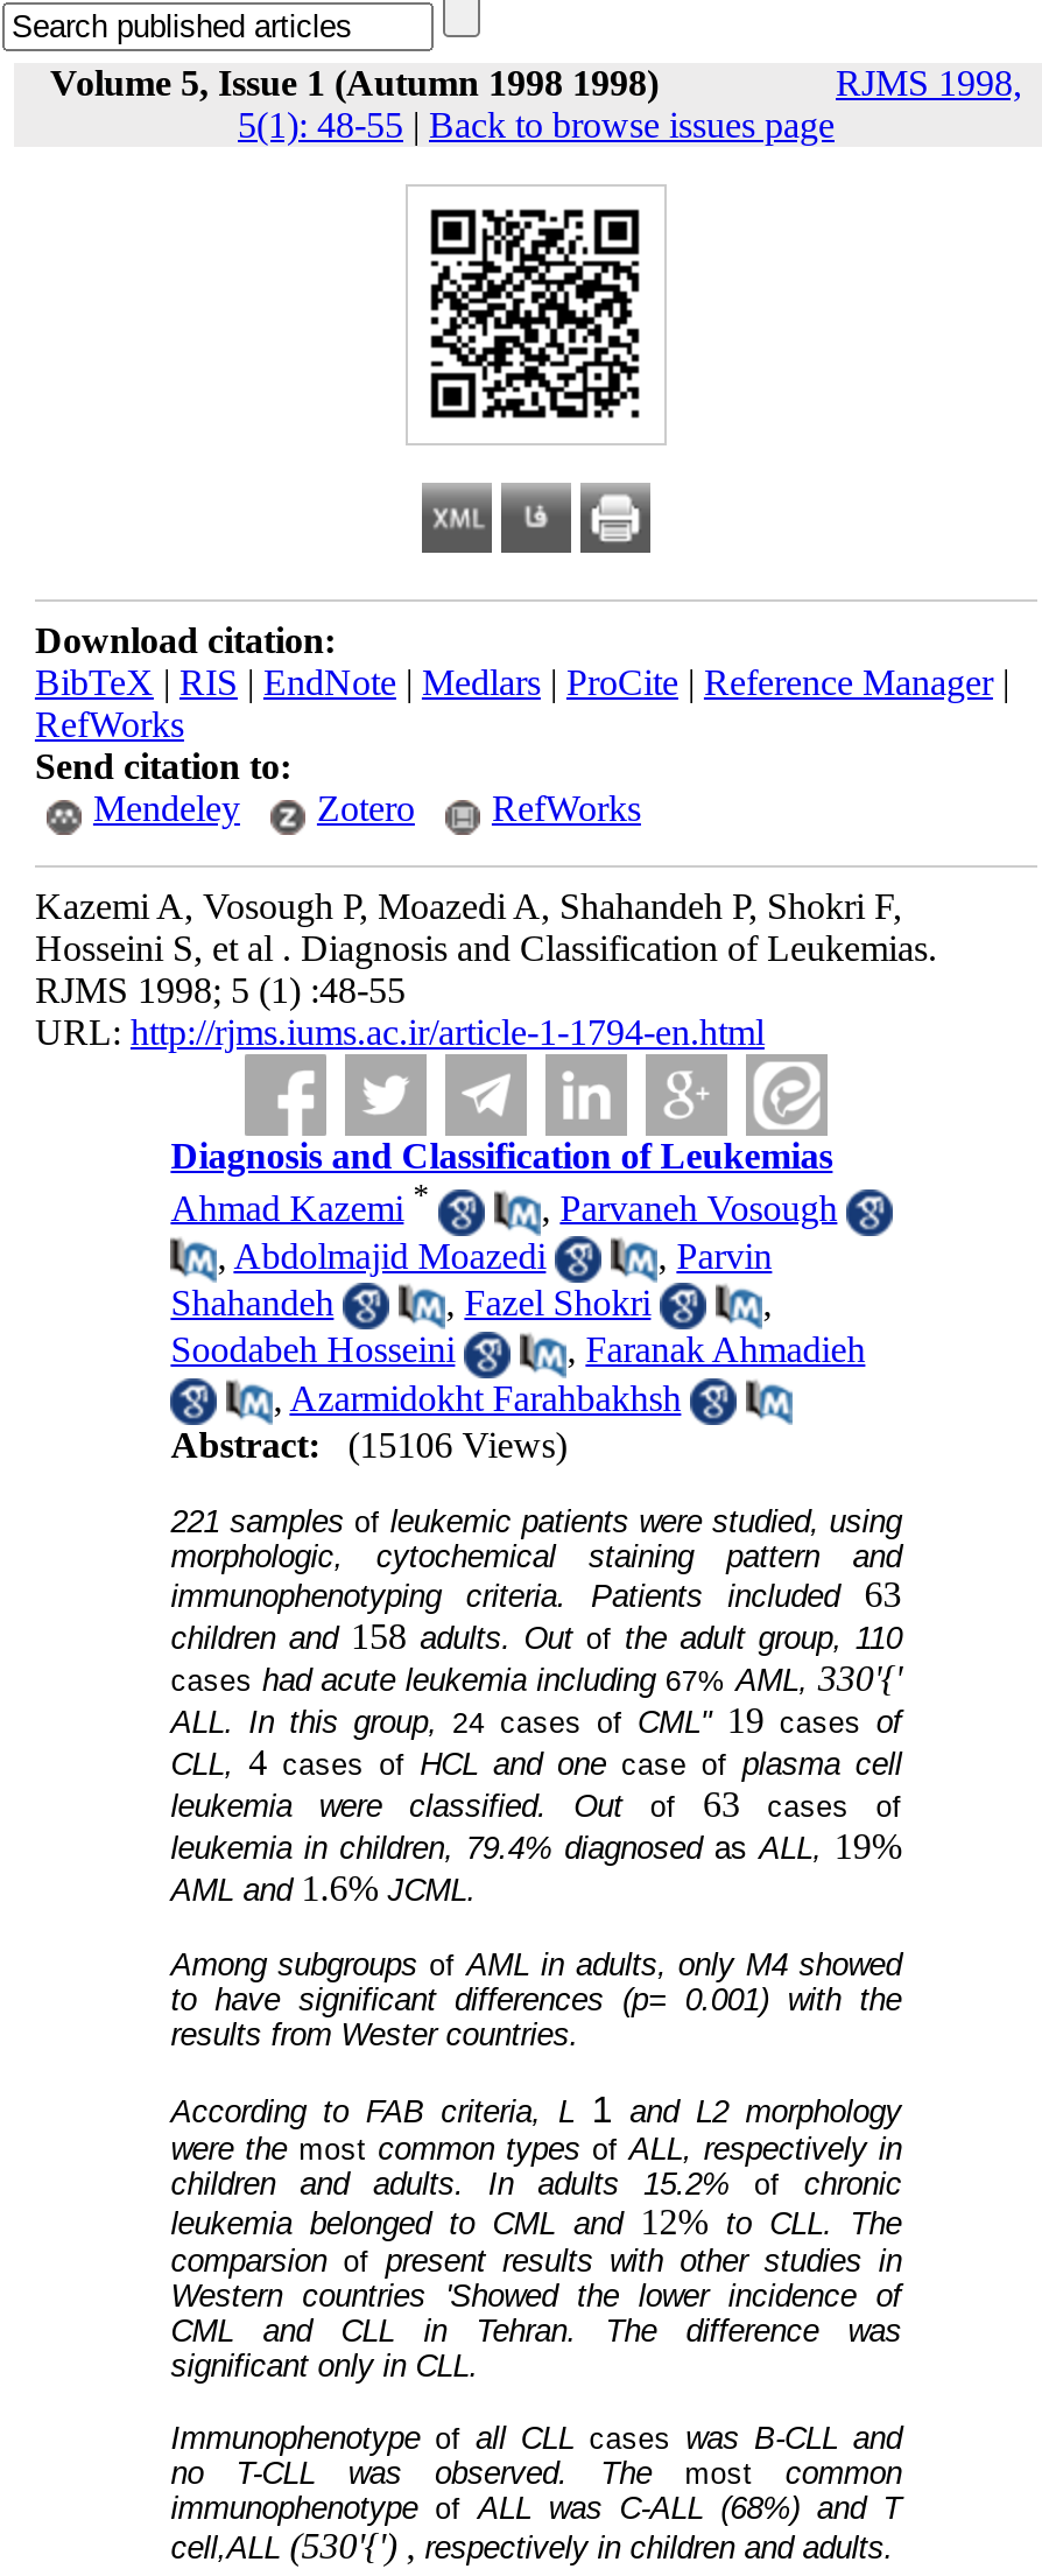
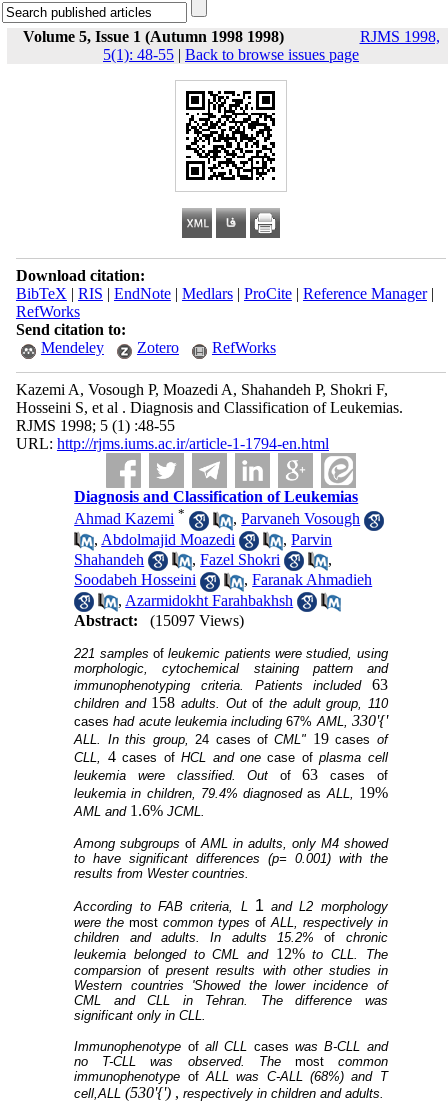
[171,1425,567,1465] Abstract: (15106 Views) -> [74,612,244,629] Abstract: (15097 Views)

